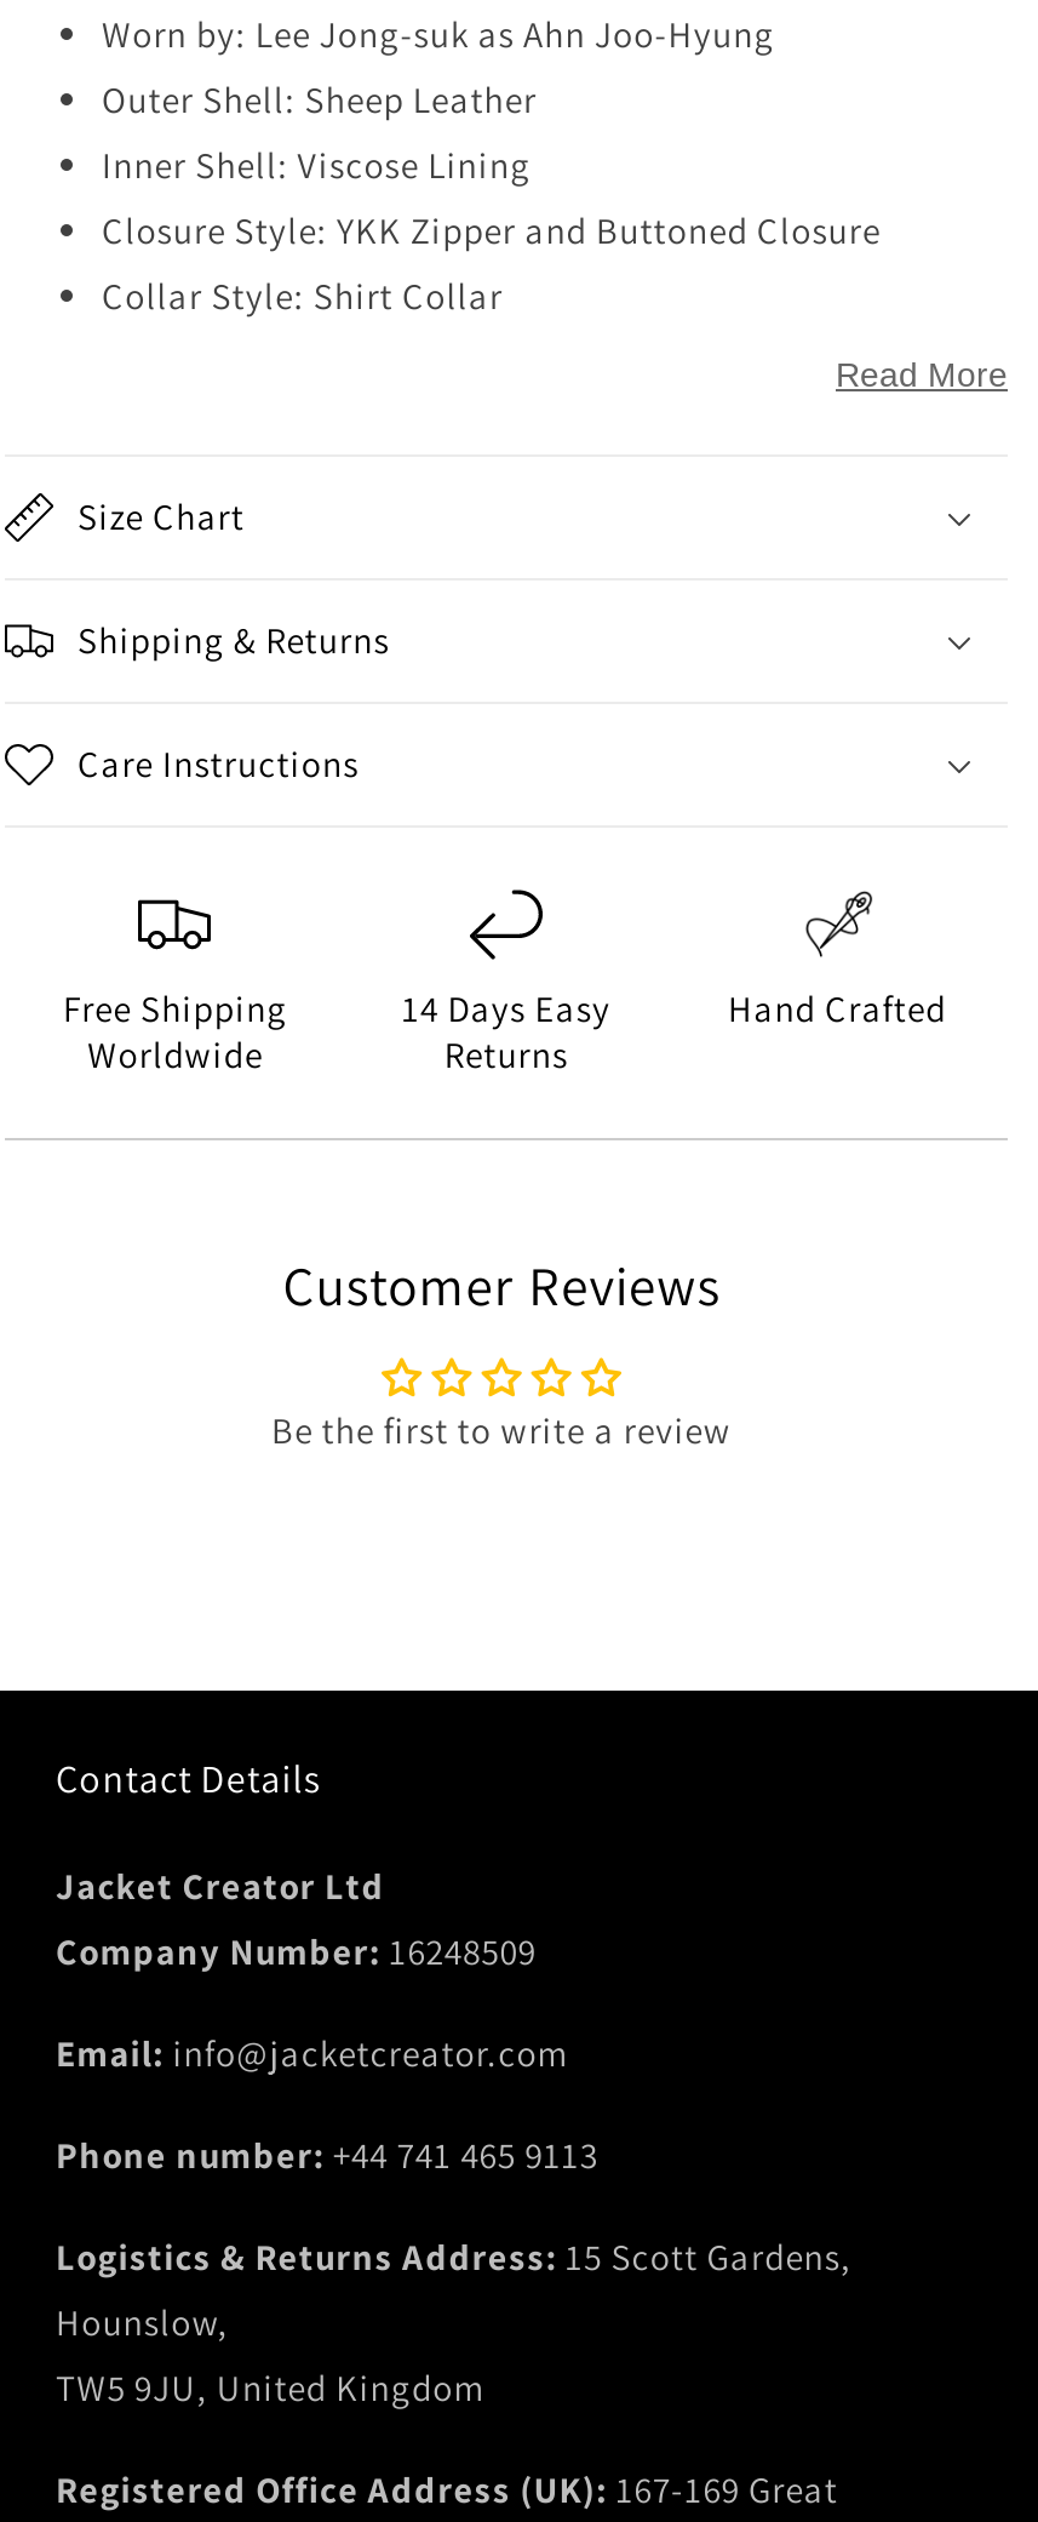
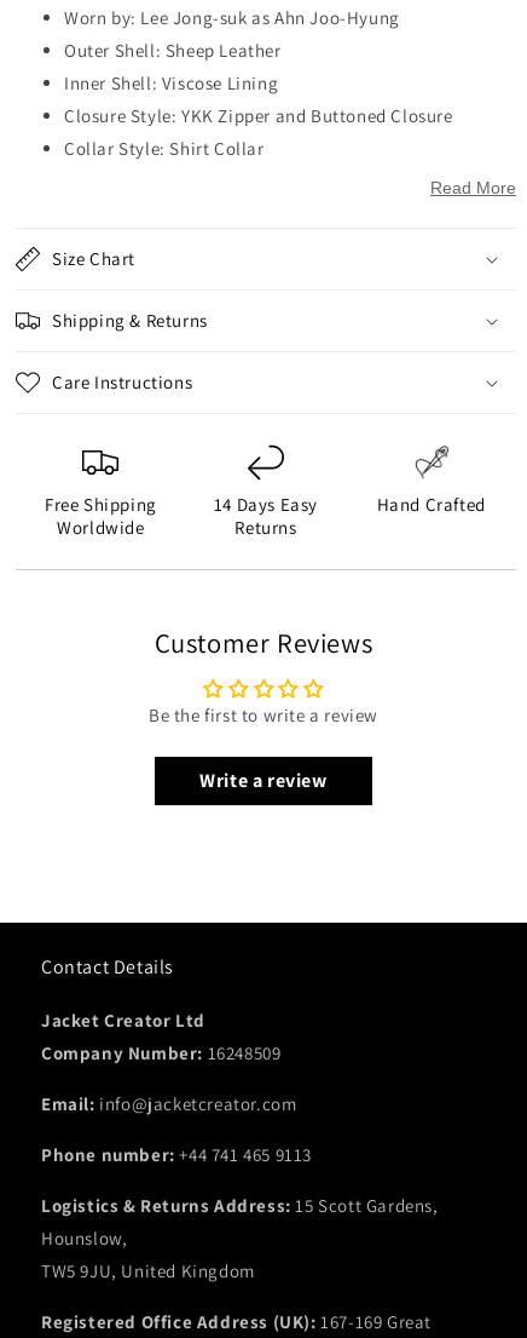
none -> [200,768,327,793] Write a review

